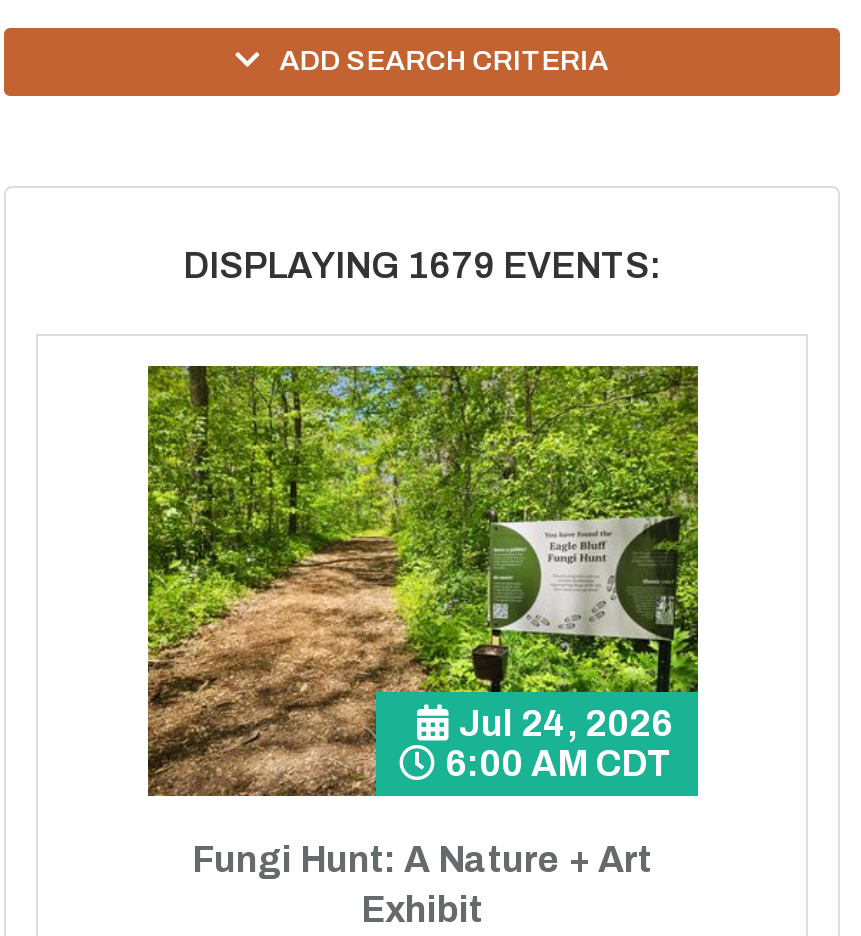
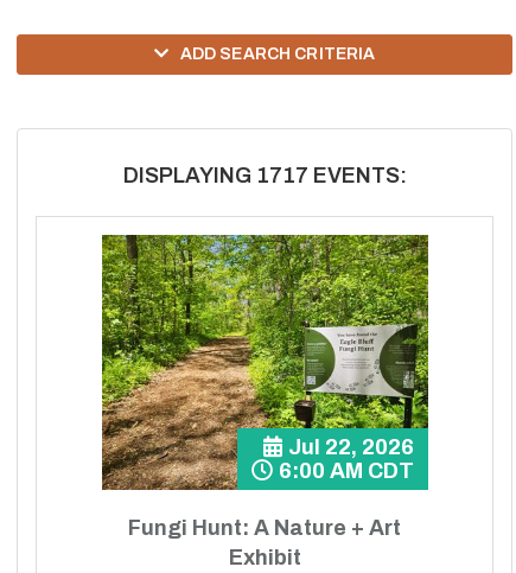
[183,246,661,286] DISPLAYING 1679 EVENTS: -> [123,164,406,187] DISPLAYING 1717 EVENTS:
[459,704,673,744] Jul 24, 2026 -> [288,435,413,459] Jul 22, 2026

